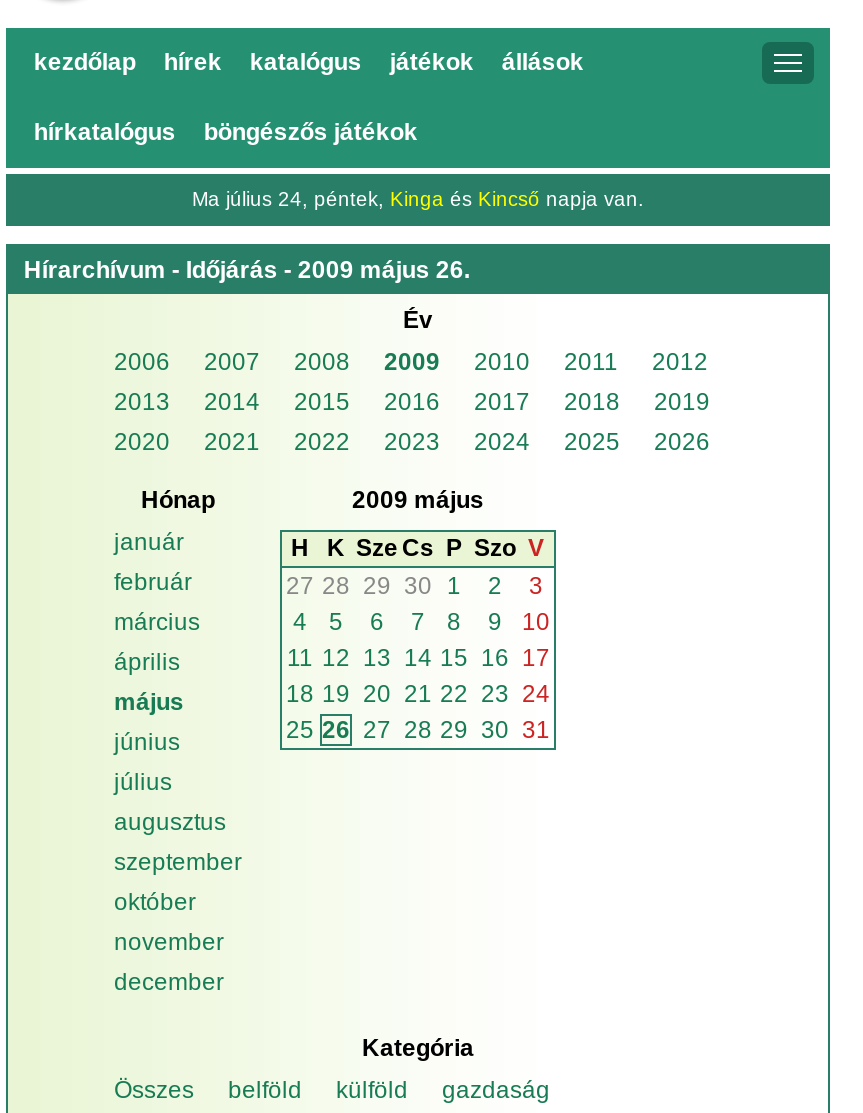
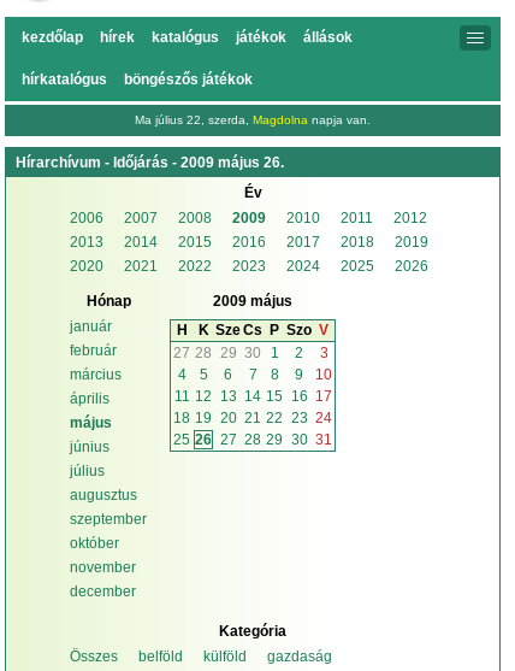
[192,188,644,210] Ma július 24, péntek, Kinga és Kincső napja van. -> [135,113,371,126] Ma július 22, szerda, Magdolna napja van.

